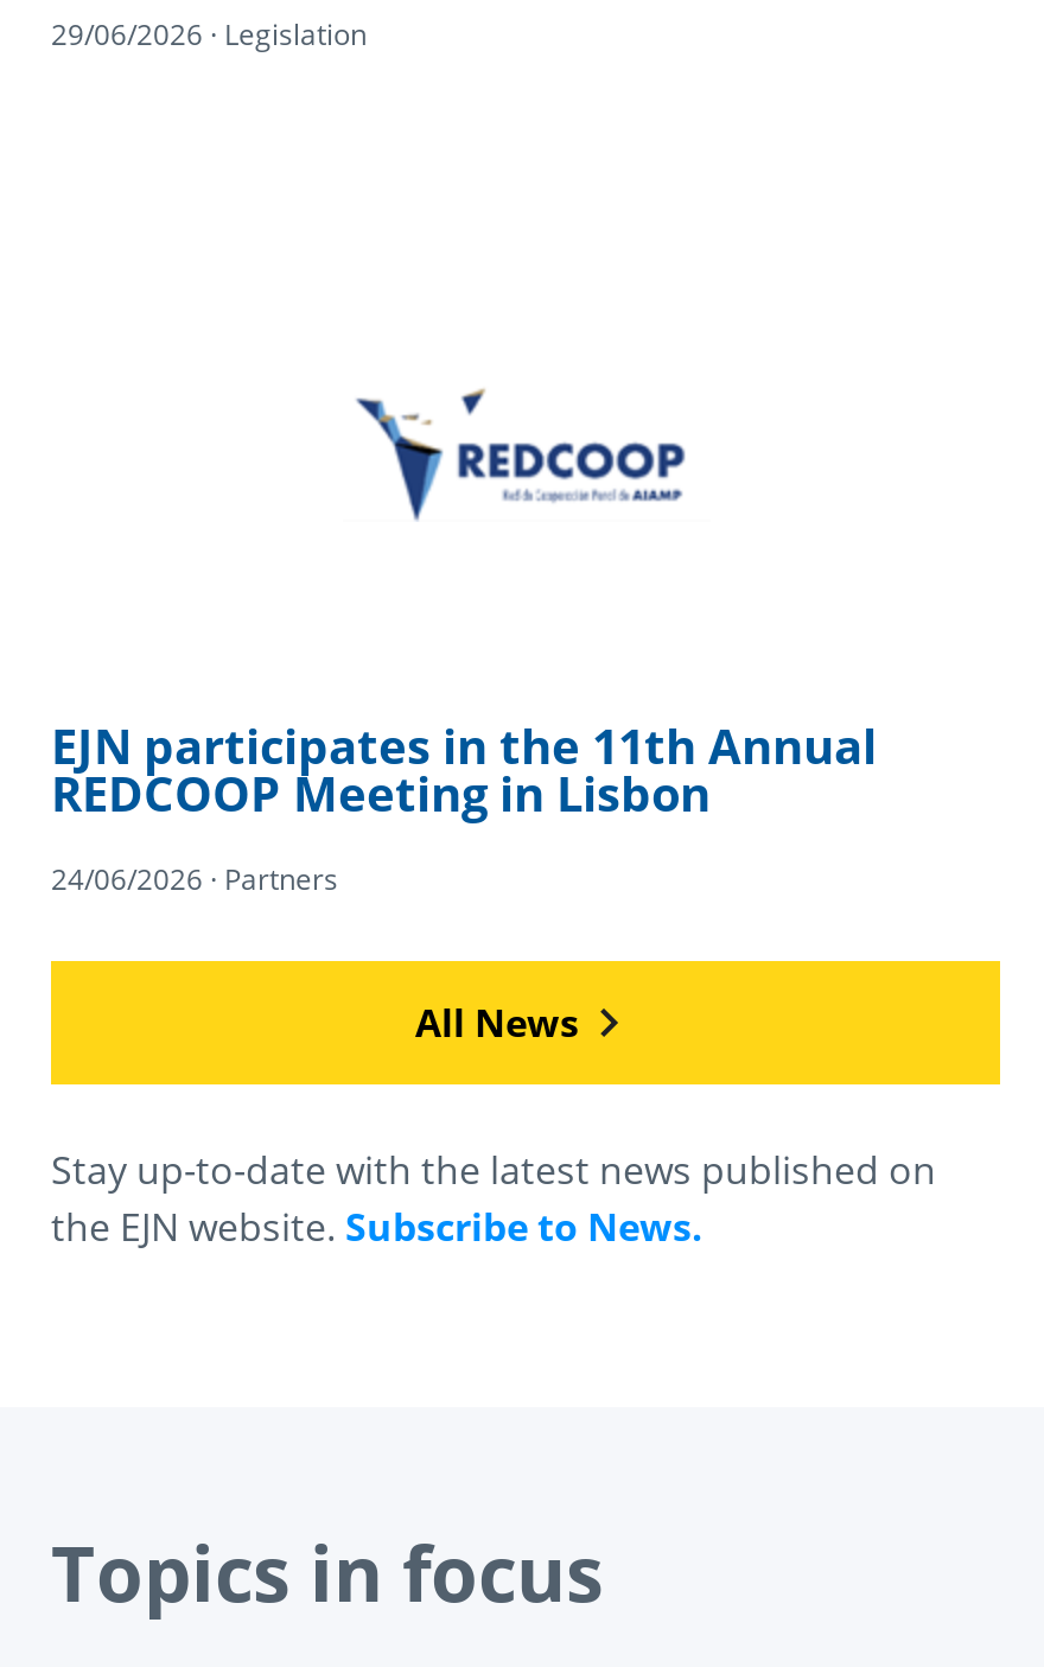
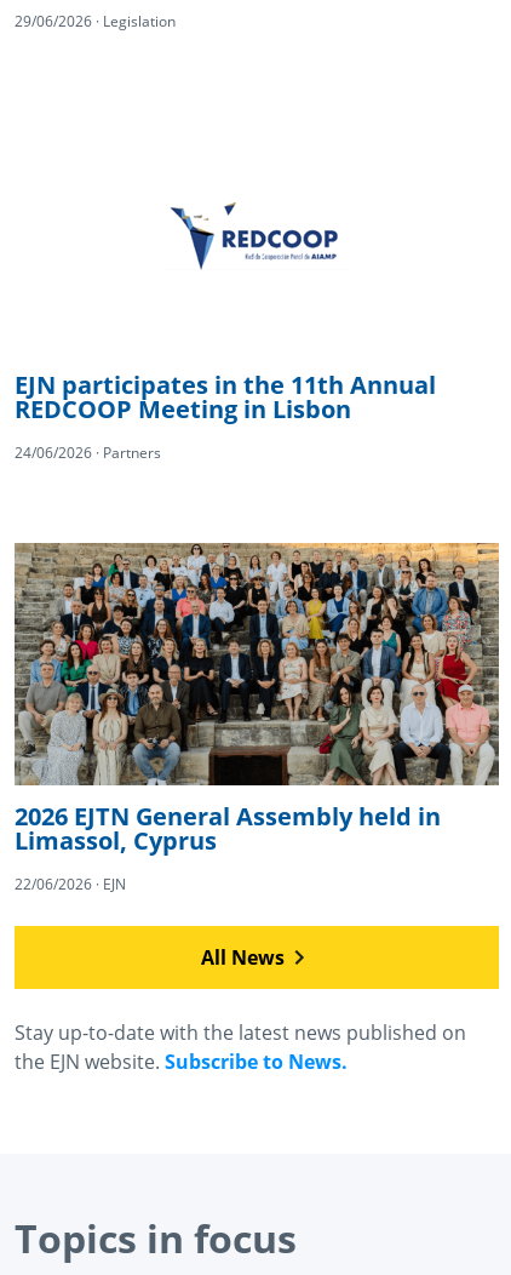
none -> [13,542,500,894] [image] | 2026 EJTN General Assembly held in | Limassol, Cyprus | 22/06/2026 · EJN

